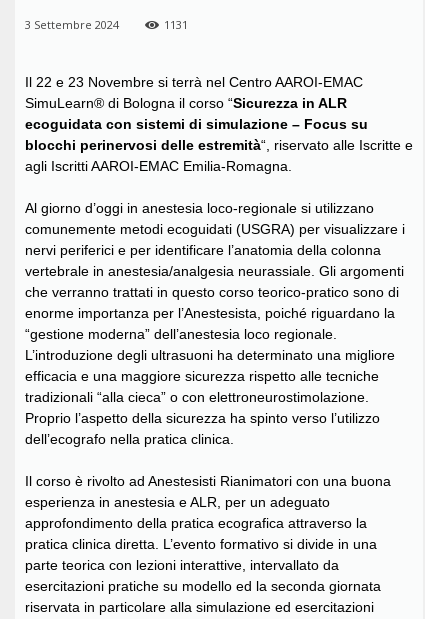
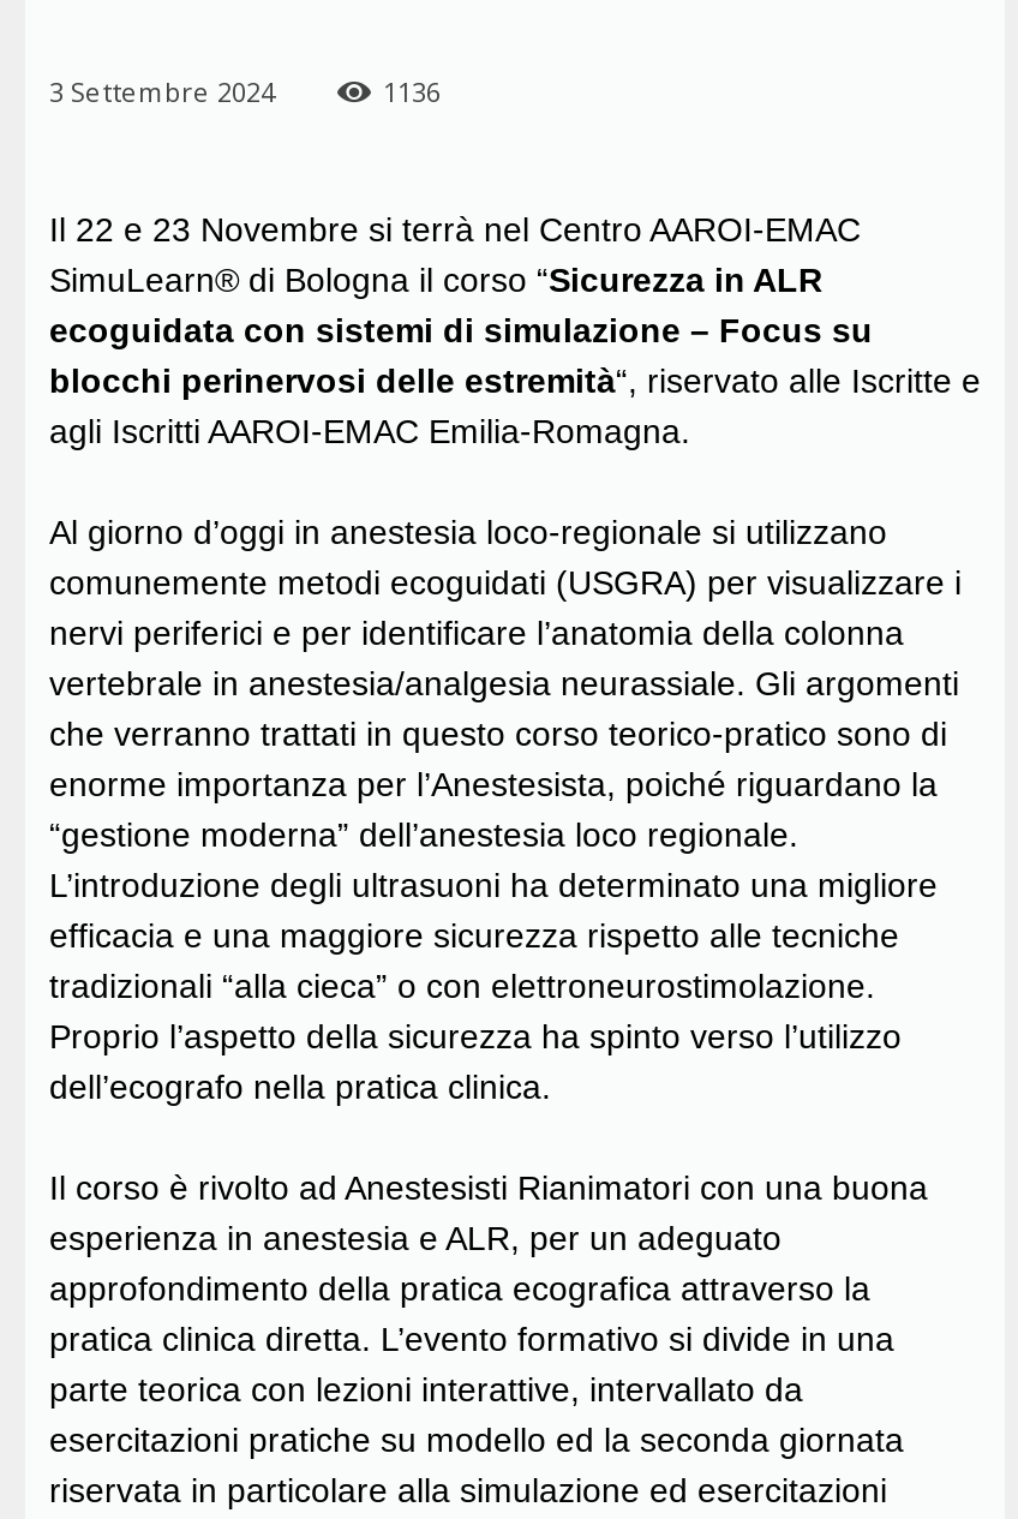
[164,17,188,32] 1131 -> [383,73,441,110] 1136

